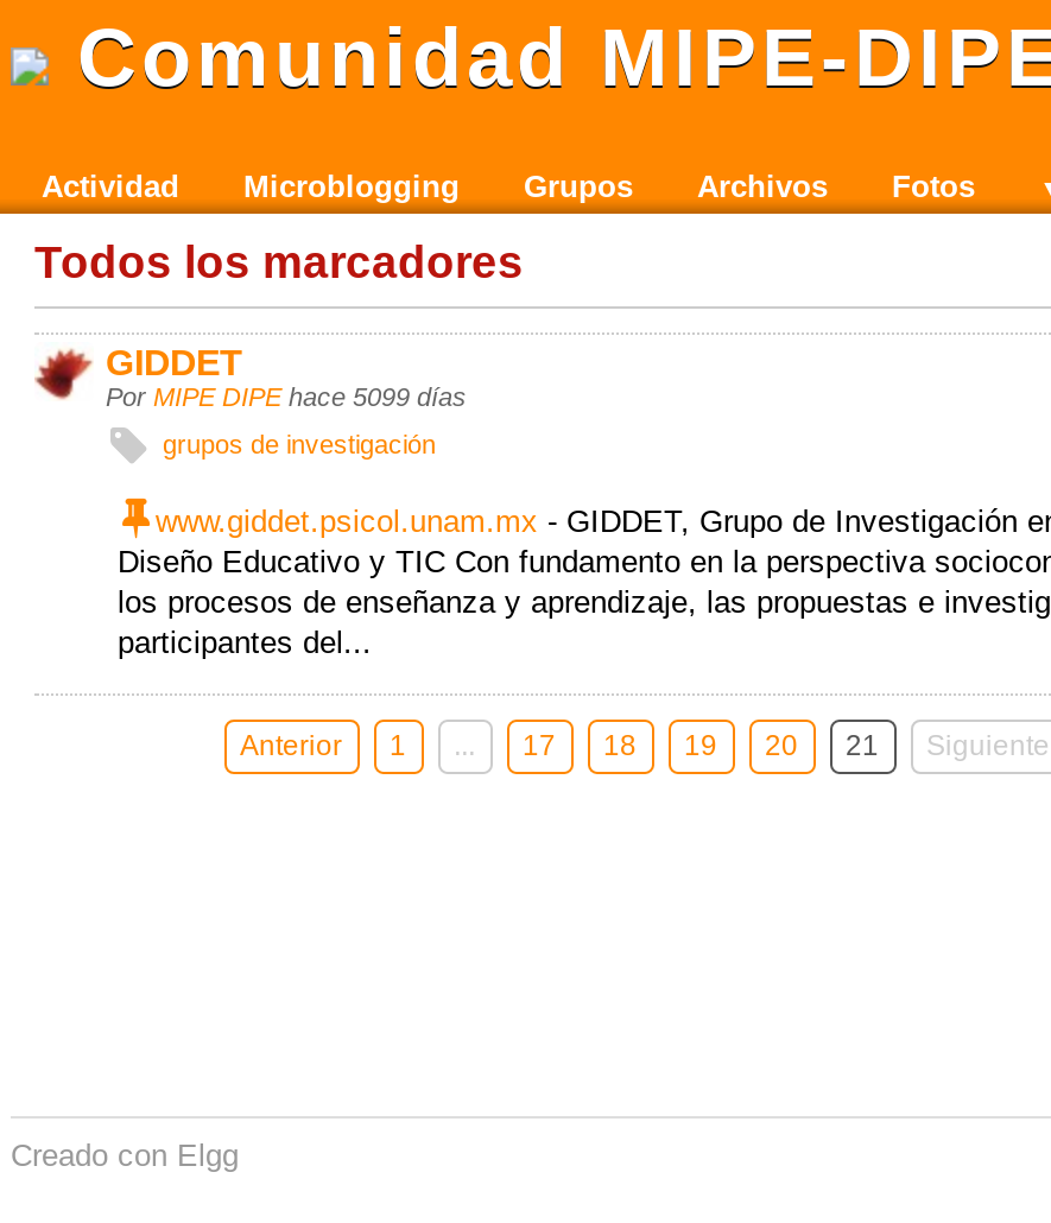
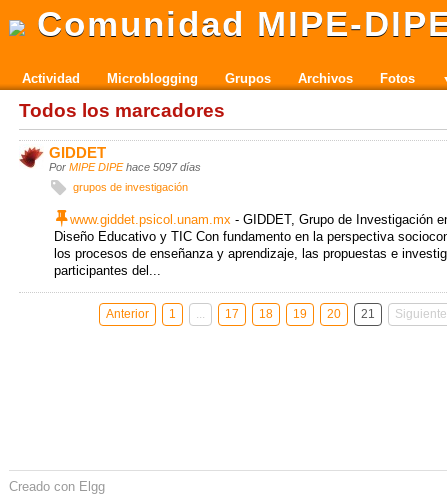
[106,382,467,411] Por MIPE DIPE hace 5099 días -> [49,161,201,173] Por MIPE DIPE hace 5097 días

